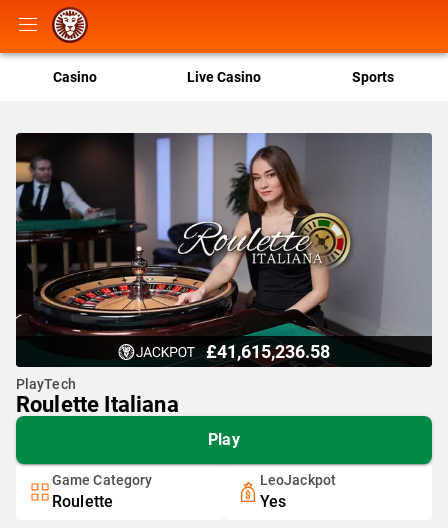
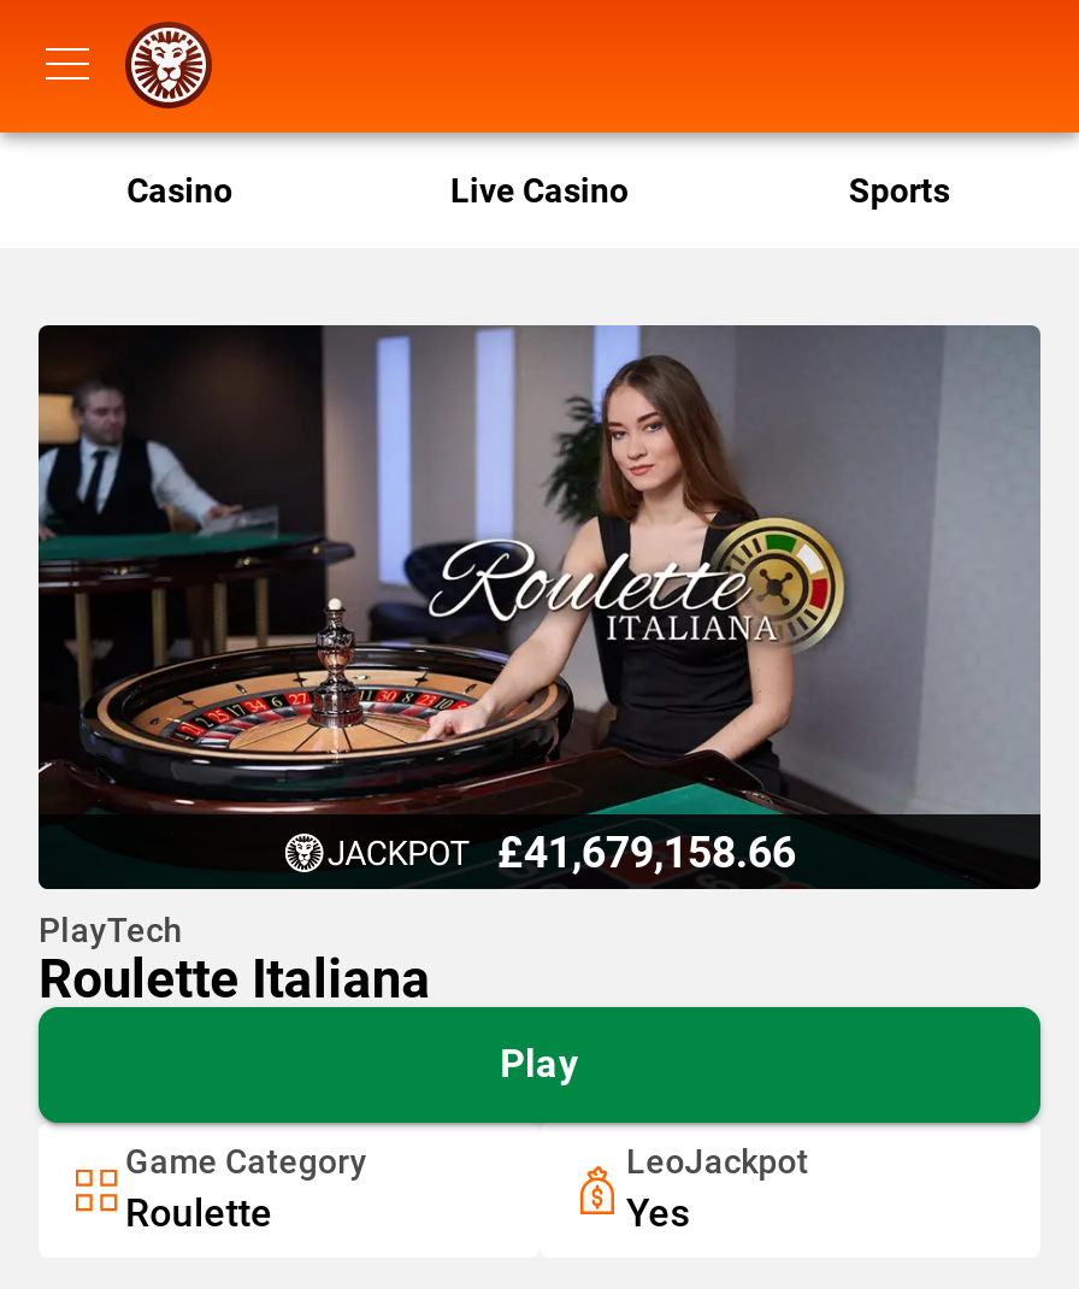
[206,341,330,362] £41,615,236.58 -> [497,826,796,877] £41,679,158.66

